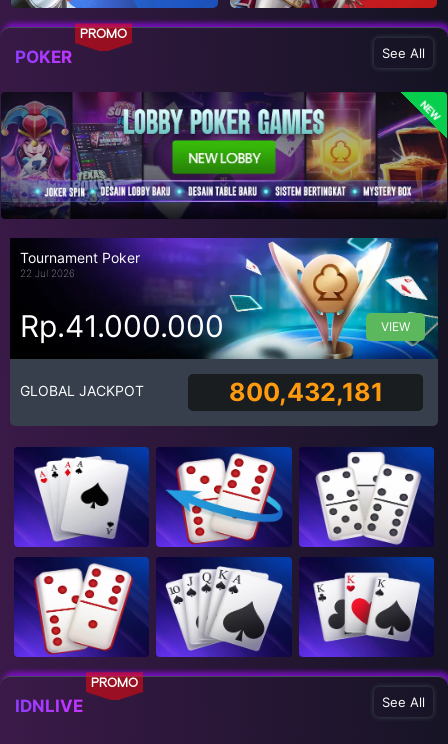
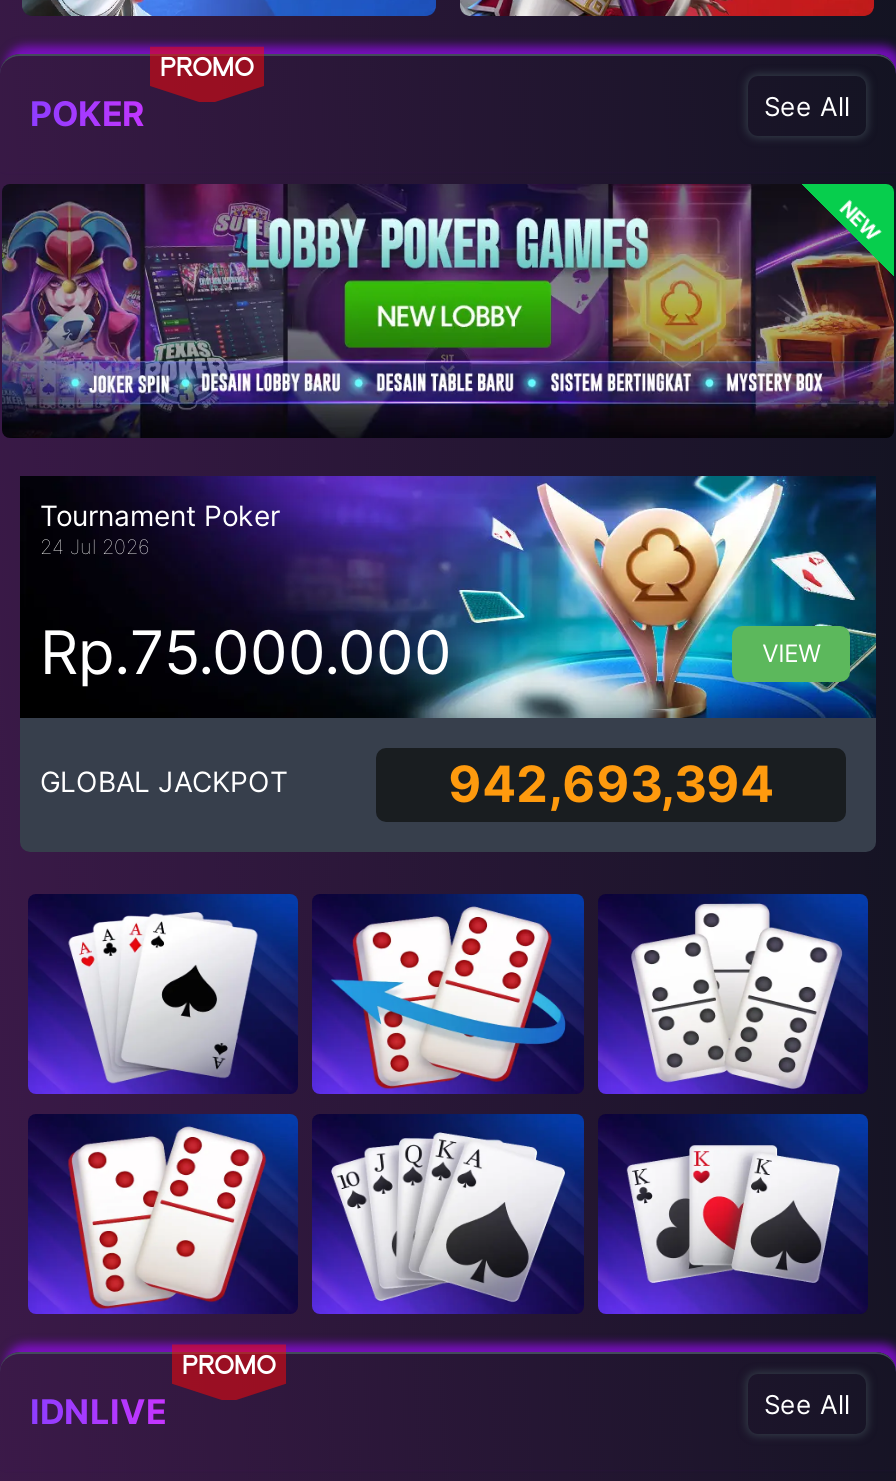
[20,267,75,279] 22 Jul 2026 -> [40,534,150,558] 24 Jul 2026
[20,308,224,344] Rp.41.000.000 -> [40,616,452,688] Rp.75.000.000
[229,377,383,407] 800,432,181 -> [448,755,774,815] 942,693,394

